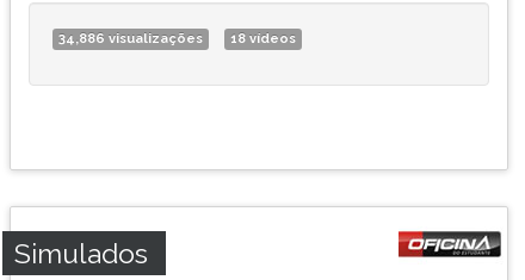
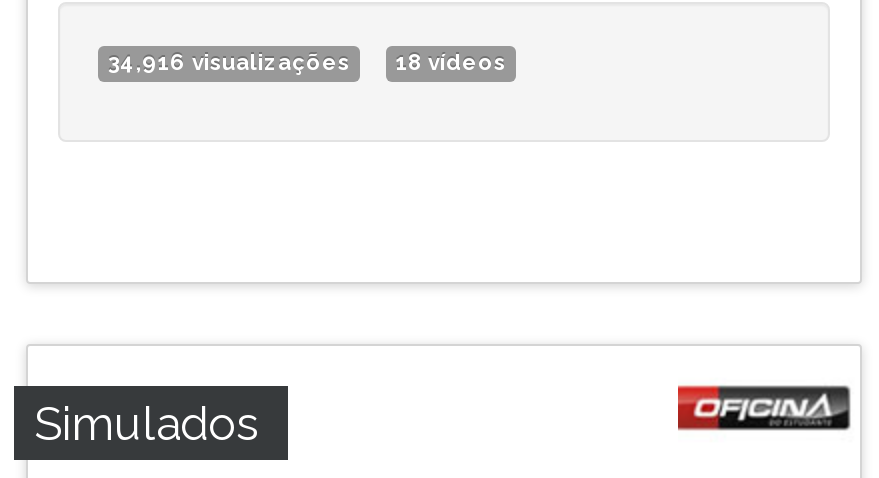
[58,31,203,46] 34,886 visualizações -> [108,50,350,76] 34,916 visualizações

